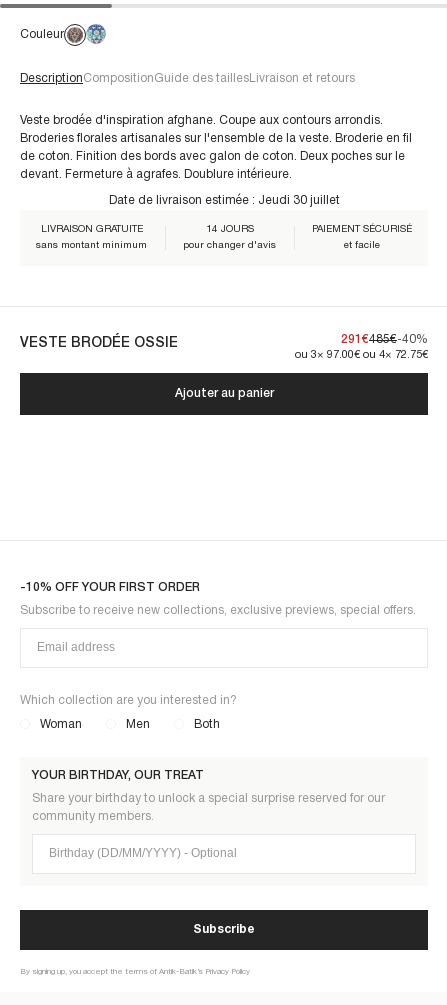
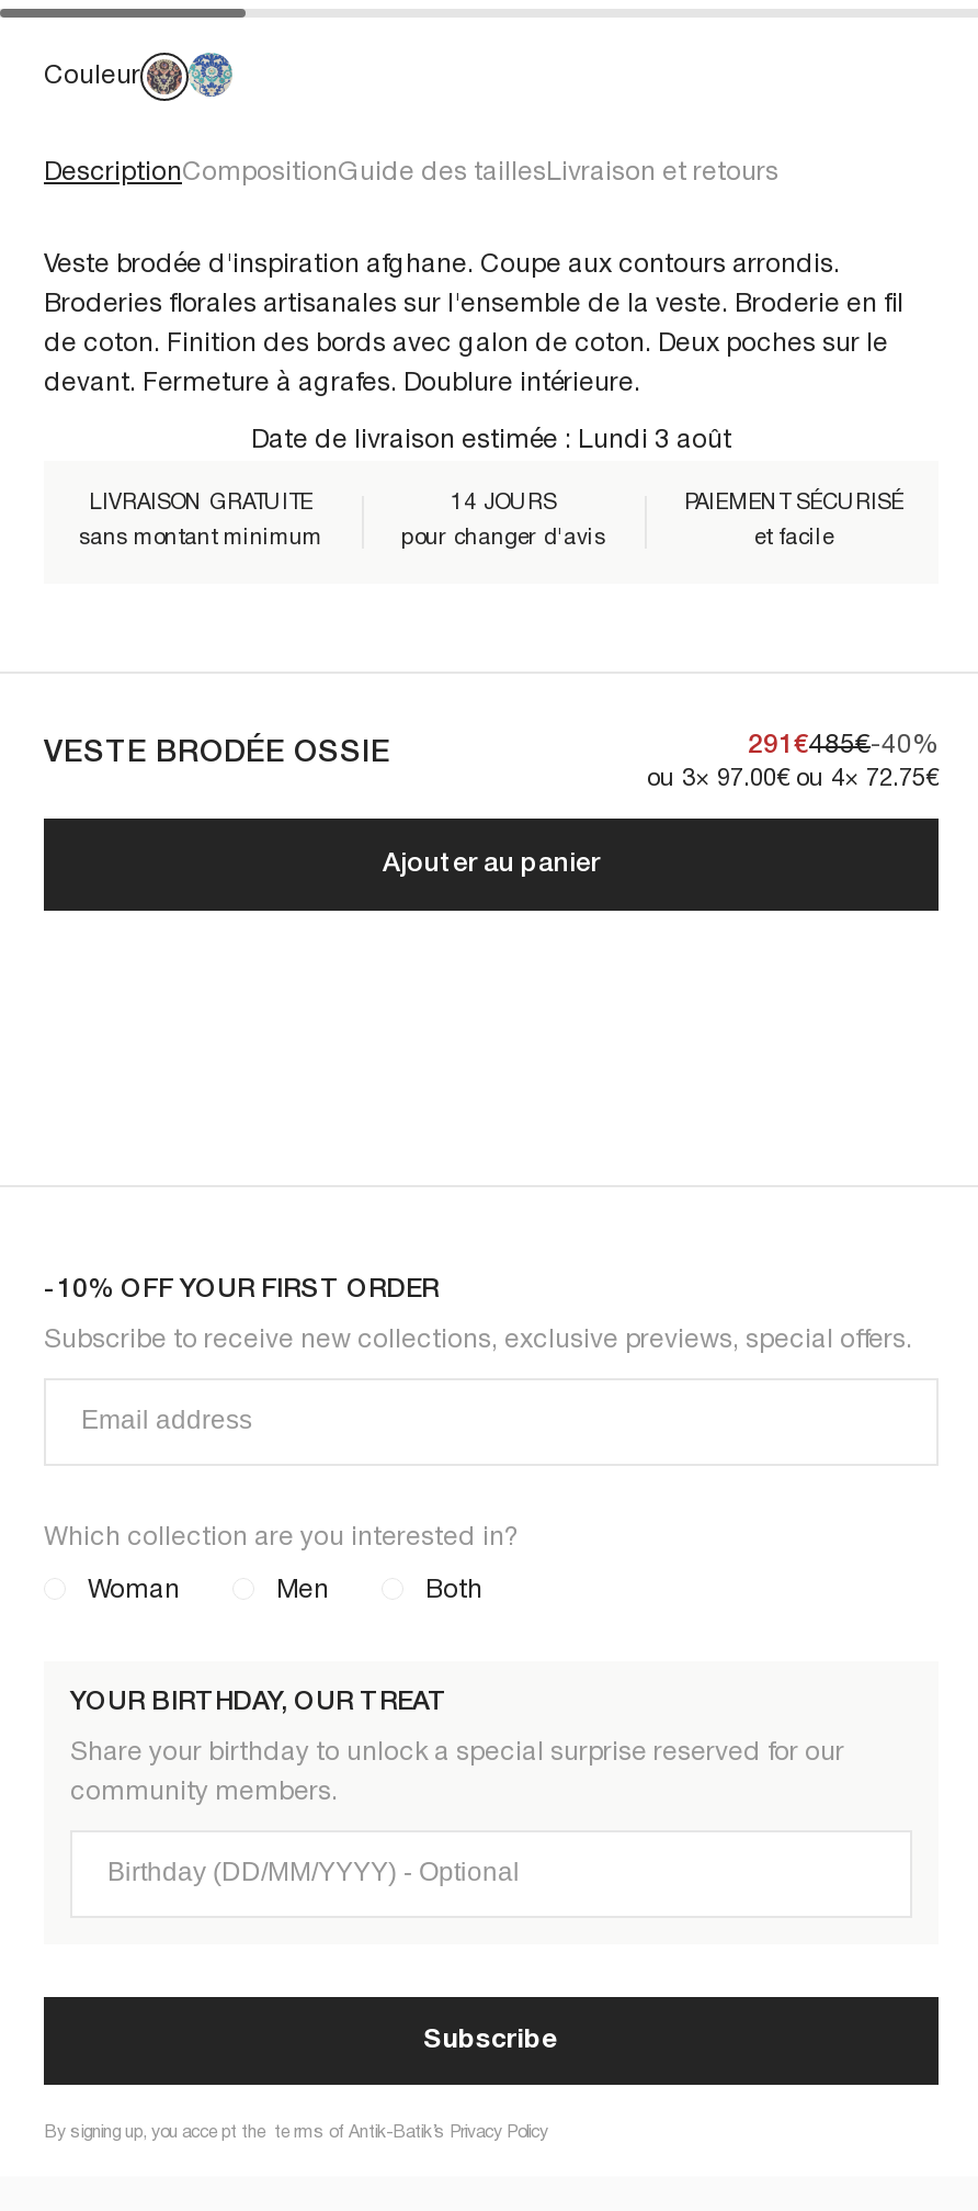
[108,195,339,206] Date de livraison estimée : Jeudi 30 juillet -> [251,428,731,452] Date de livraison estimée : Lundi 3 août

